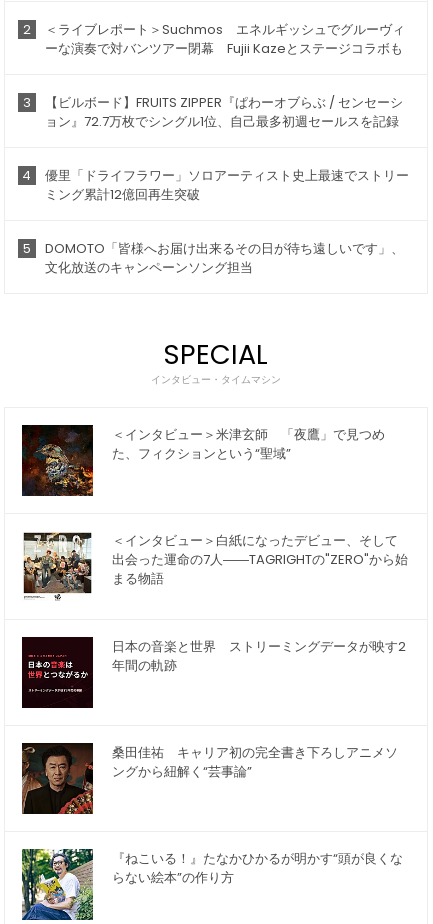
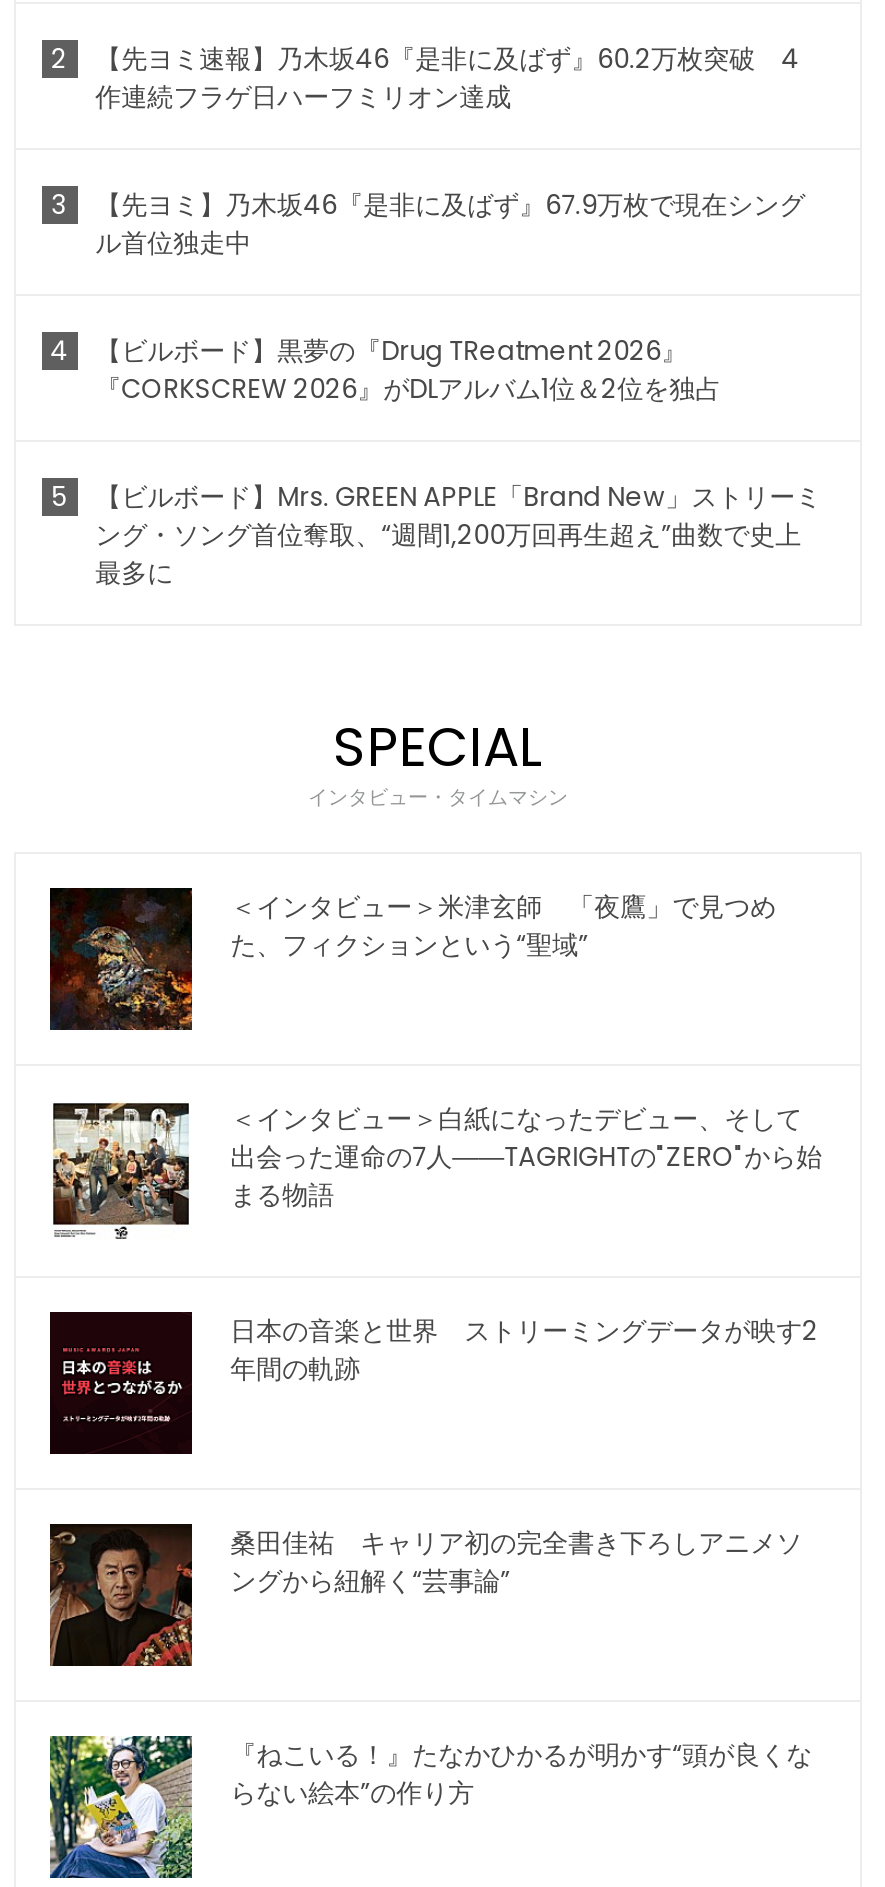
[45,20,405,58] ＜ライブレポート＞Suchmos エネルギッシュでグルーヴィ | ーな演奏で対バンツアー閉幕 Fujii Kazeとステージコラボも -> [95,40,799,116] 【先ヨミ速報】乃木坂46『是非に及ばず』60.2万枚突破 4 | 作連続フラゲ日ハーフミリオン達成
[45,93,403,131] 【ビルボード】FRUITS ZIPPER『ぱわーオブらぶ / センセーシ | ョン』72.7万枚でシングル1位、自己最多初週セールスを記録 -> [95,186,805,262] 【先ヨミ】乃木坂46『是非に及ばず』67.9万枚で現在シング | ル首位独走中
[45,166,409,204] 優里「ドライフラワー」ソロアーティスト史上最速でストリー | ミング累計12億回再生突破 -> [95,332,721,408] 【ビルボード】黒夢の『Drug TReatment 2026』 | 『CORKSCREW 2026』がDLアルバム1位＆2位を独占
[45,239,404,277] DOMOTO「皆様へお届け出来るその日が待ち遠しいです」、 | 文化放送のキャンペーンソング担当 -> [95,478,821,592] 【ビルボード】Mrs. GREEN APPLE「Brand New」ストリーミ | ング・ソング首位奪取、“週間1,200万回再生超え”曲数で史上 | 最多に

